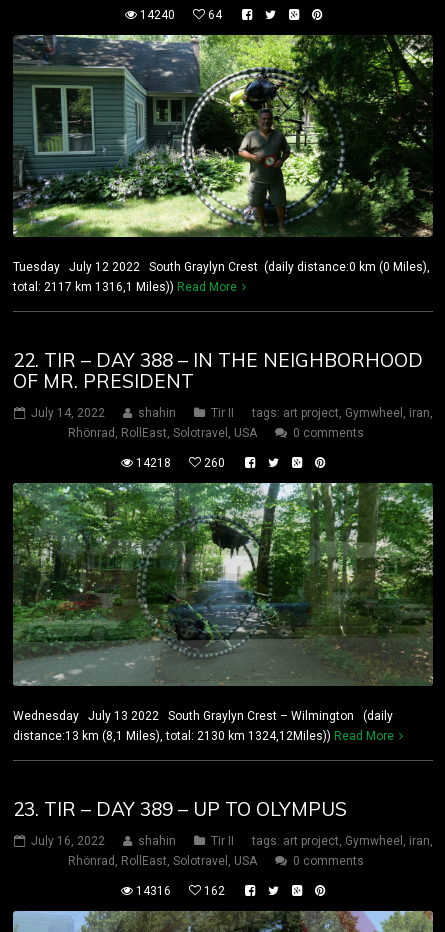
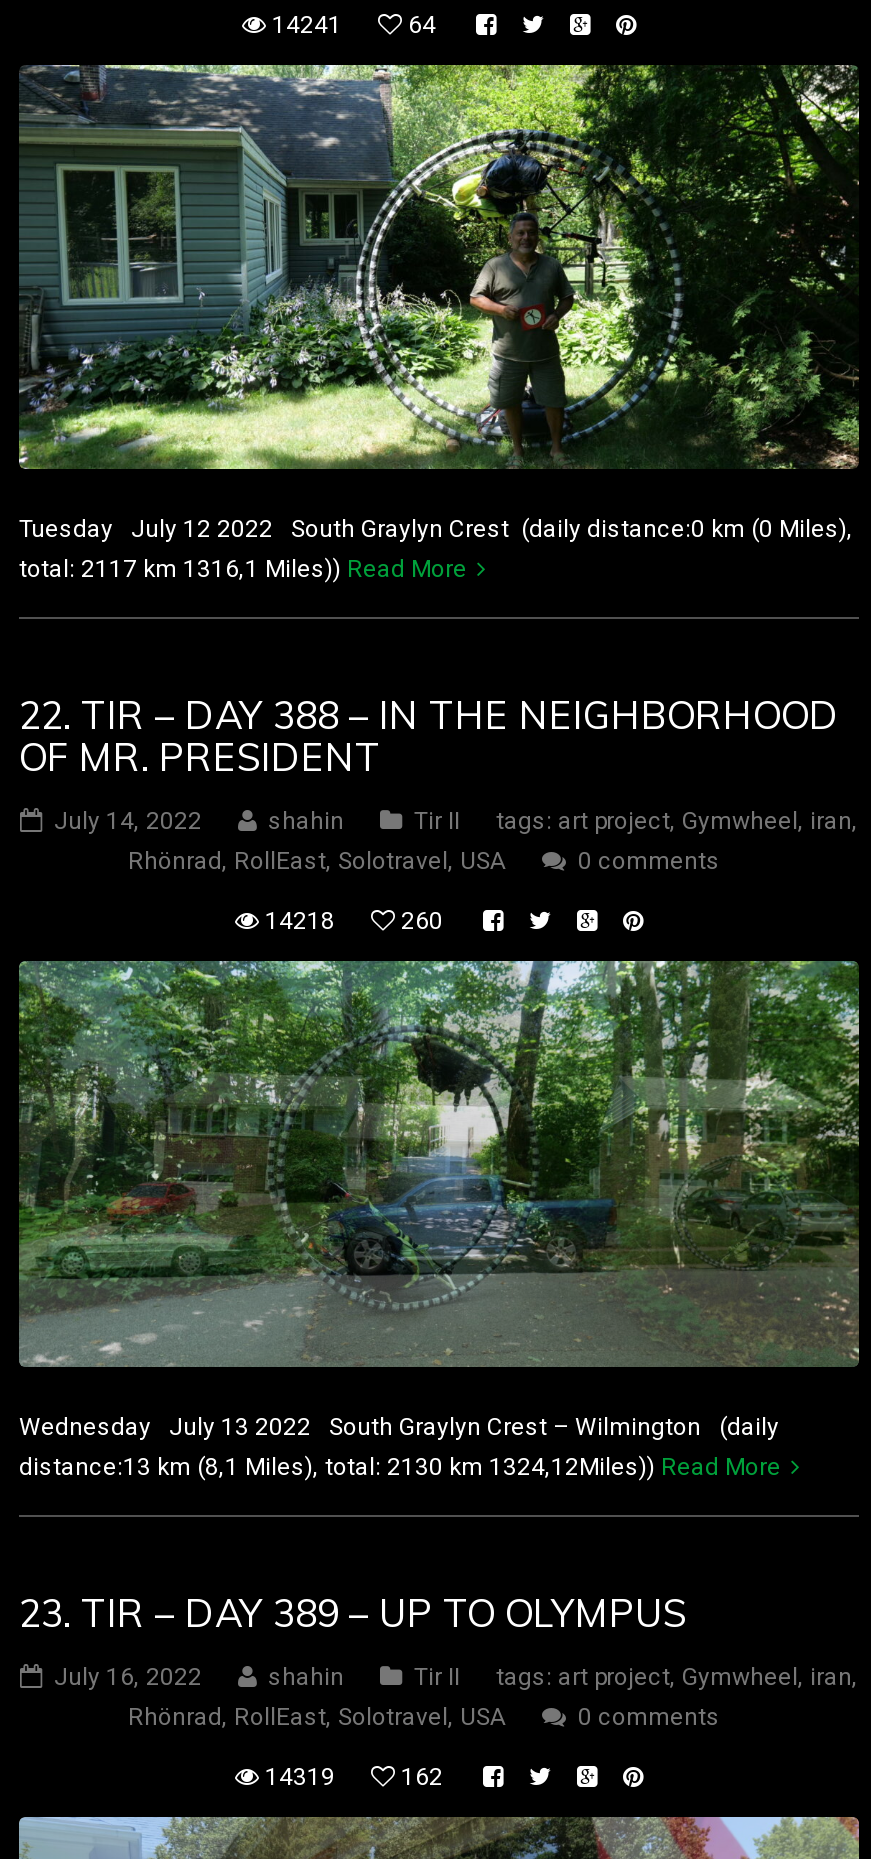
[139,8,174,22] 14240 -> [272,12,342,40] 14241
[136,884,171,898] 14316 -> [265,1762,335,1790] 14319

